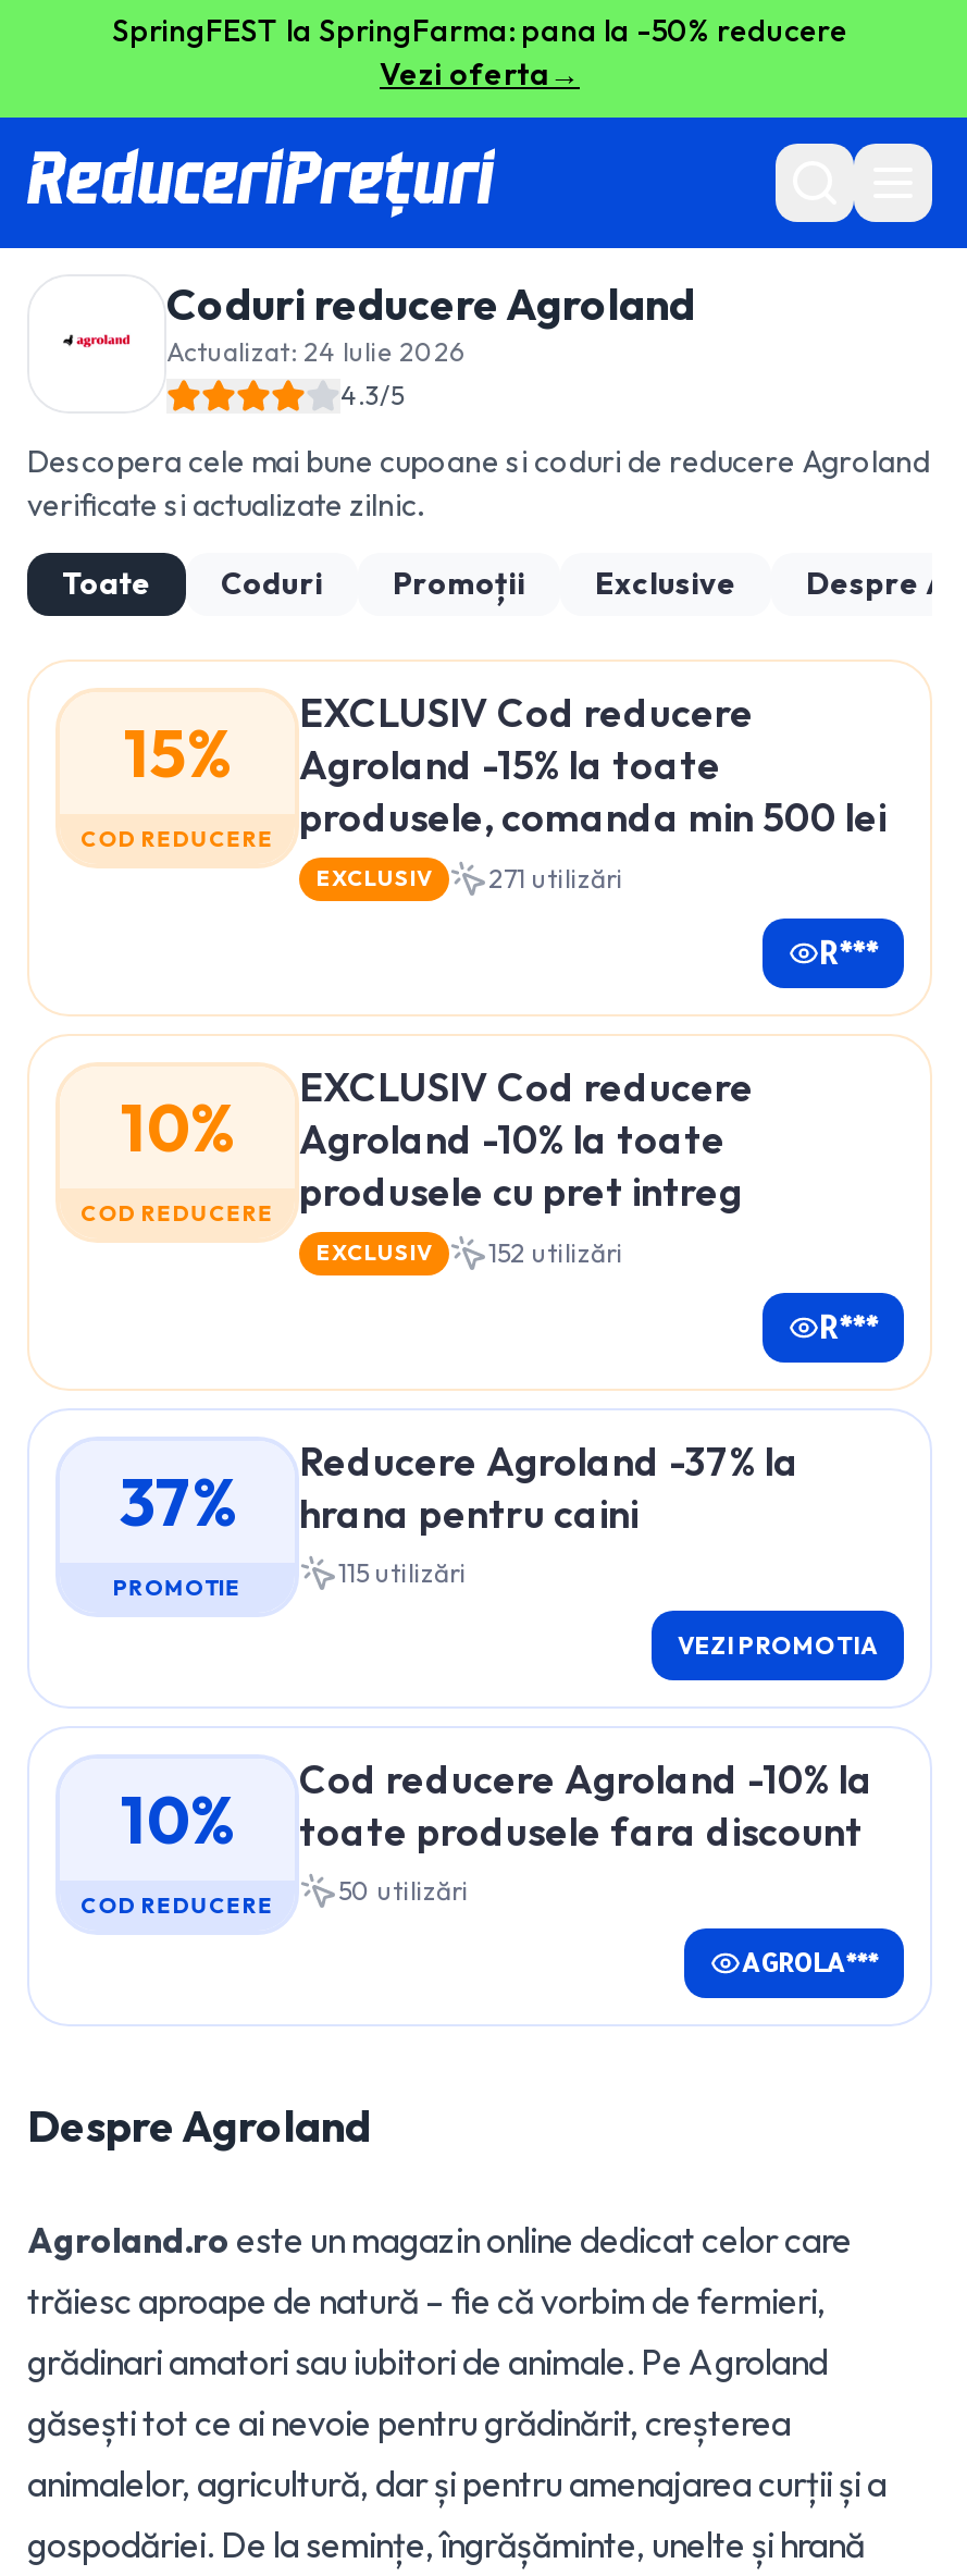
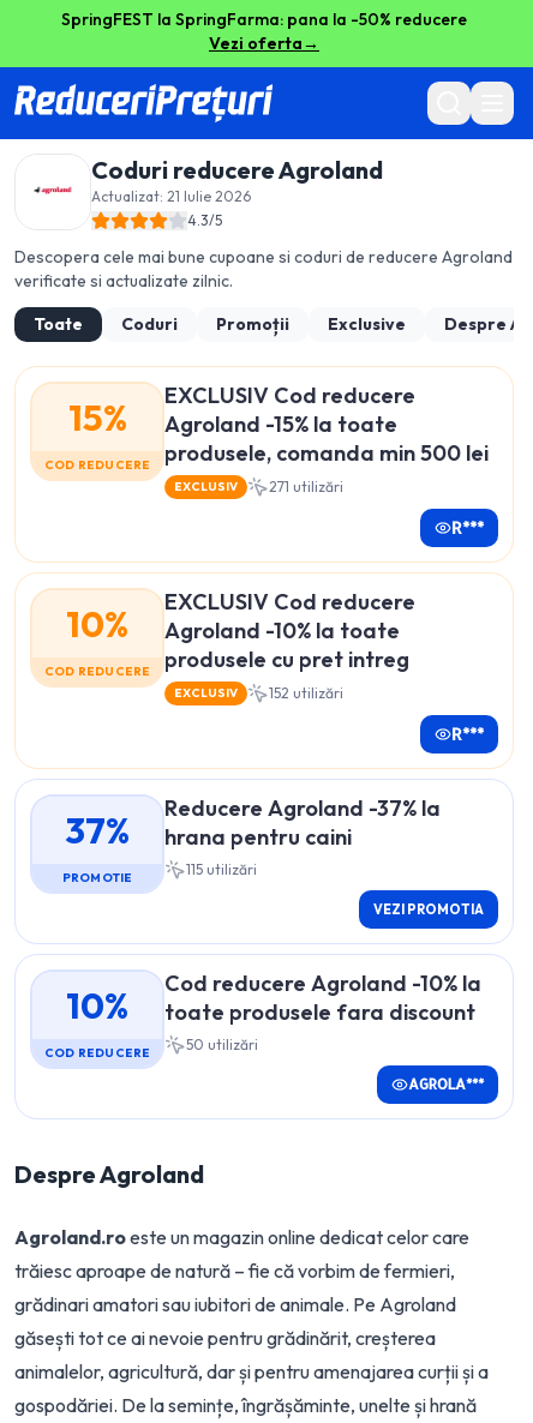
[166,335,464,368] Actualizat: 24 Iulie 2026 -> [91,187,251,205] Actualizat: 21 Iulie 2026

